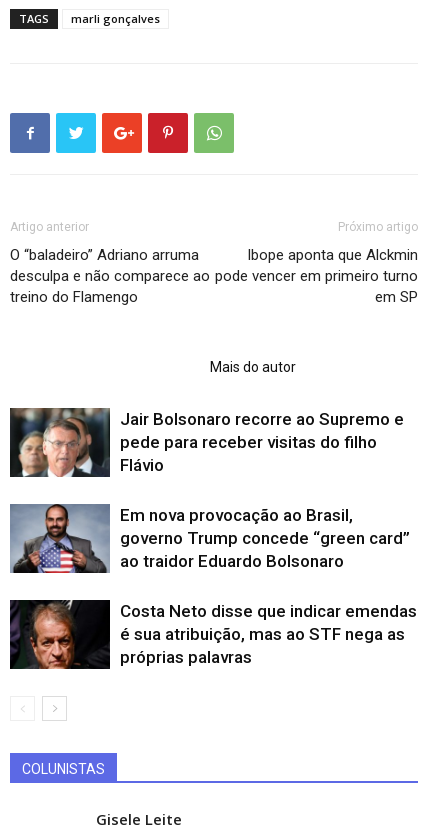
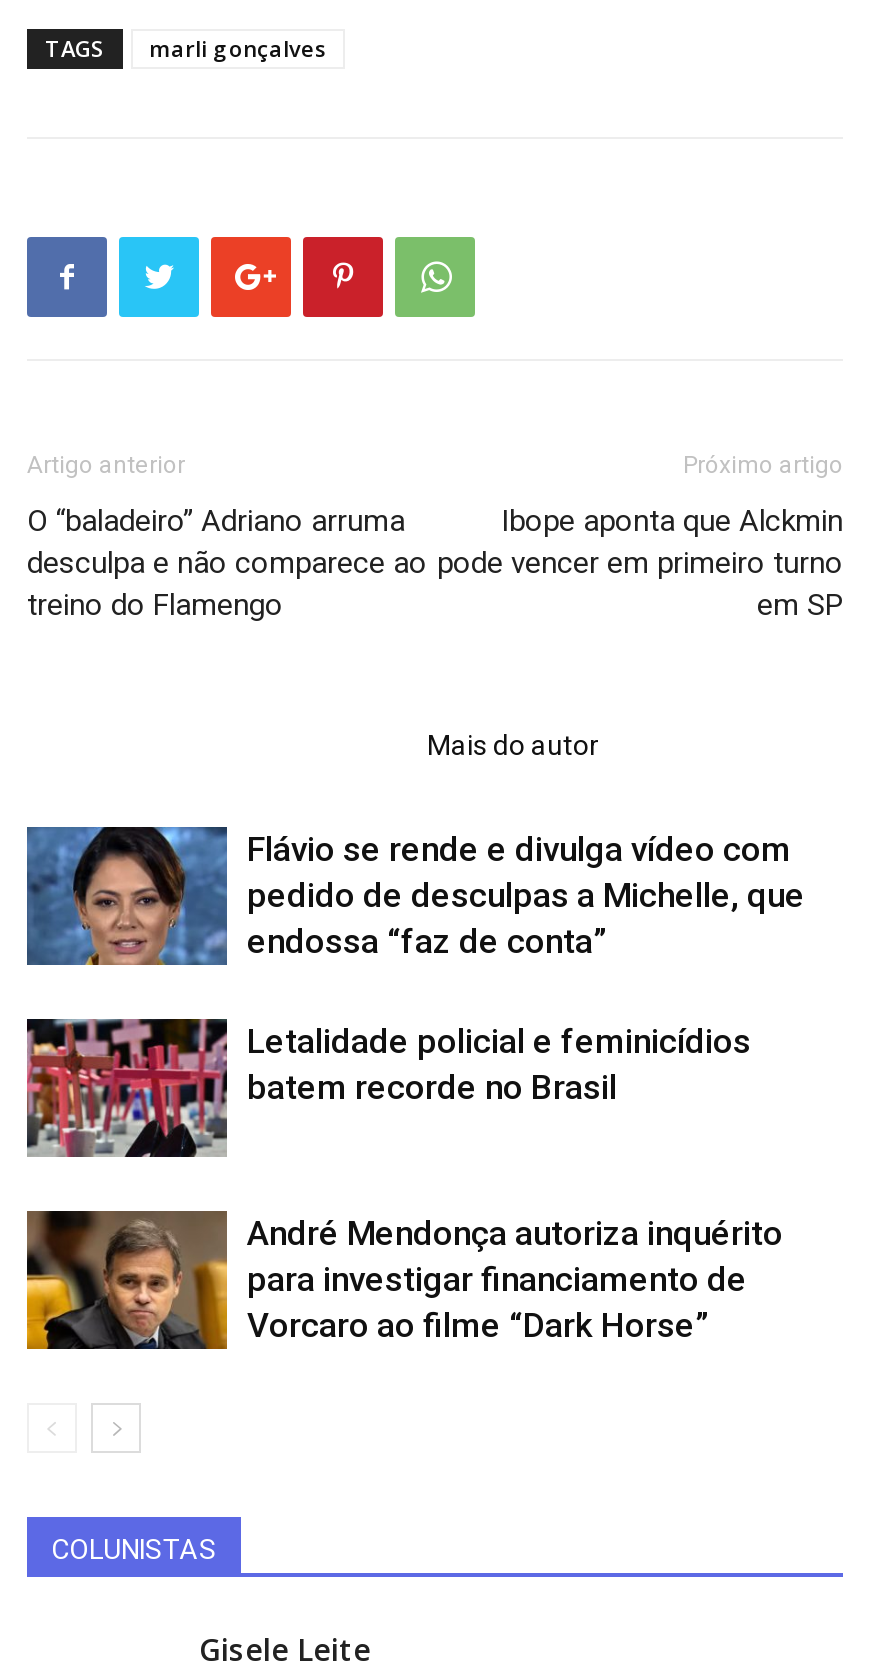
[9,407,404,478] [image] | Jair Bolsonaro recorre ao Supremo e | pede para receber visitas do filho | Flávio -> [25,825,805,967] [image] | Flávio se rende e divulga vídeo com | pedido de desculpas a Michelle, que | endossa “faz de conta”
[9,503,410,574] [image] | Em nova provocação ao Brasil, | governo Trump concede “green card” | ao traidor Eduardo Bolsonaro -> [25,1017,751,1159] [image] | Letalidade policial e feminicídios | batem recorde no Brasil
[9,599,417,670] [image] | Costa Neto disse que indicar emendas | é sua atribuição, mas ao STF nega as | próprias palavras -> [25,1209,783,1351] [image] | André Mendonça autoriza inquérito | para investigar financiamento de | Vorcaro ao filme “Dark Horse”

